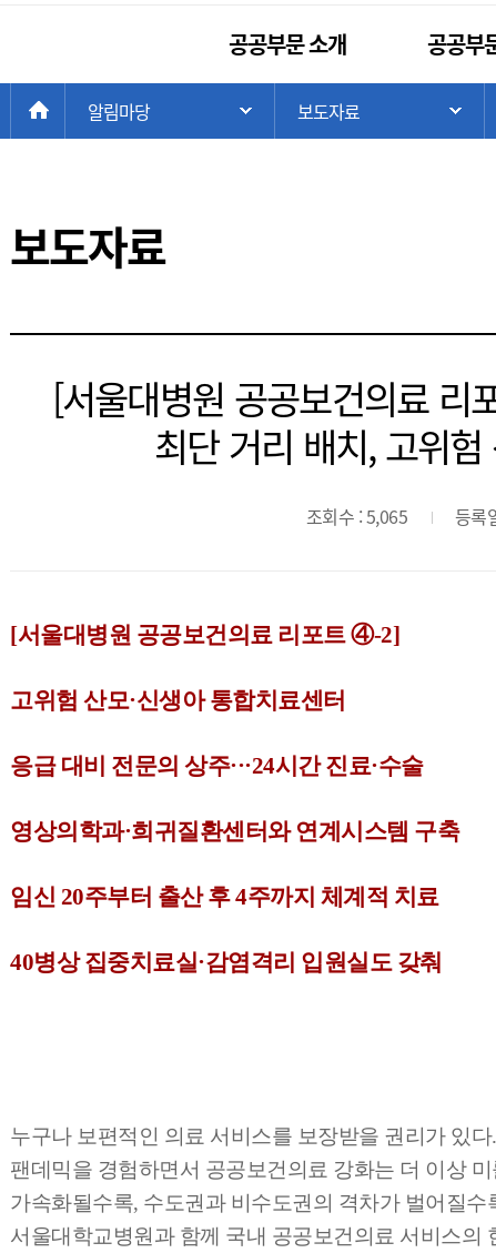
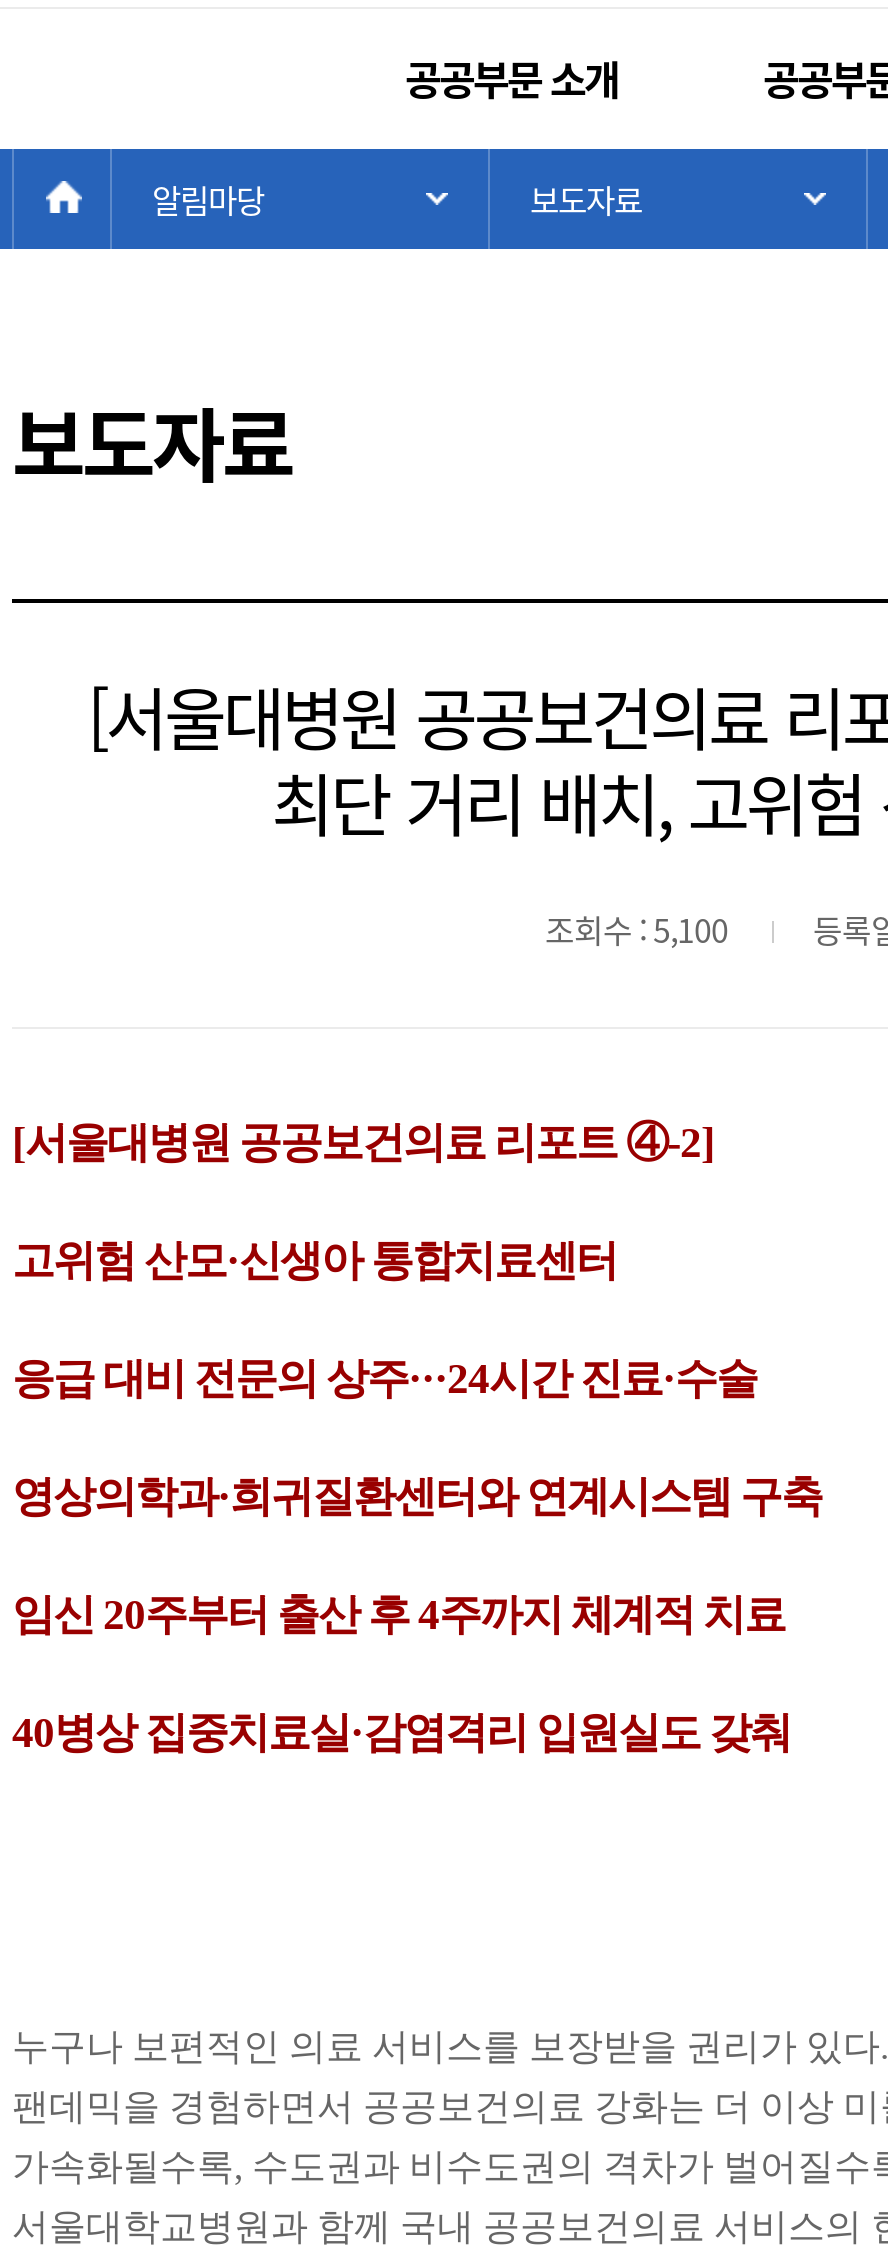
[306,503,411,529] 조회수 : 5,065 -> [545,905,735,953] 조회수 : 5,100

